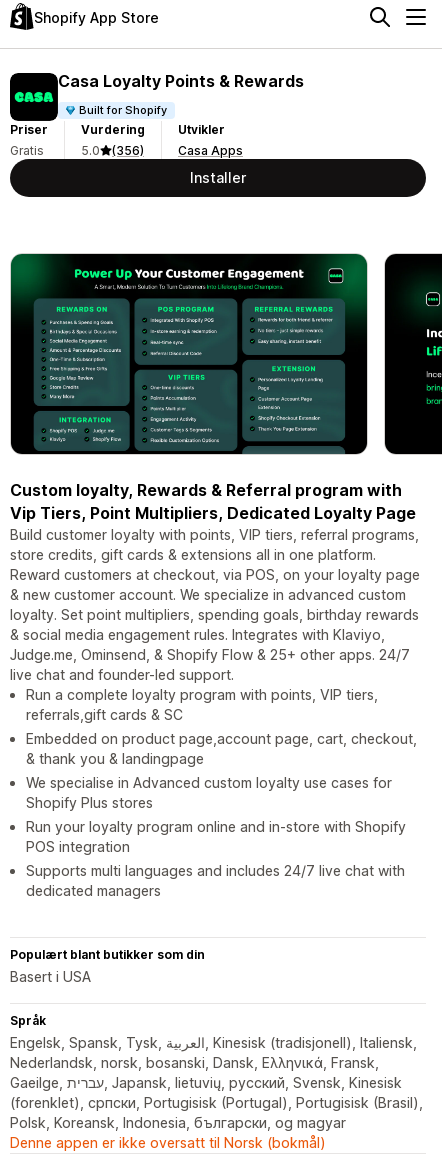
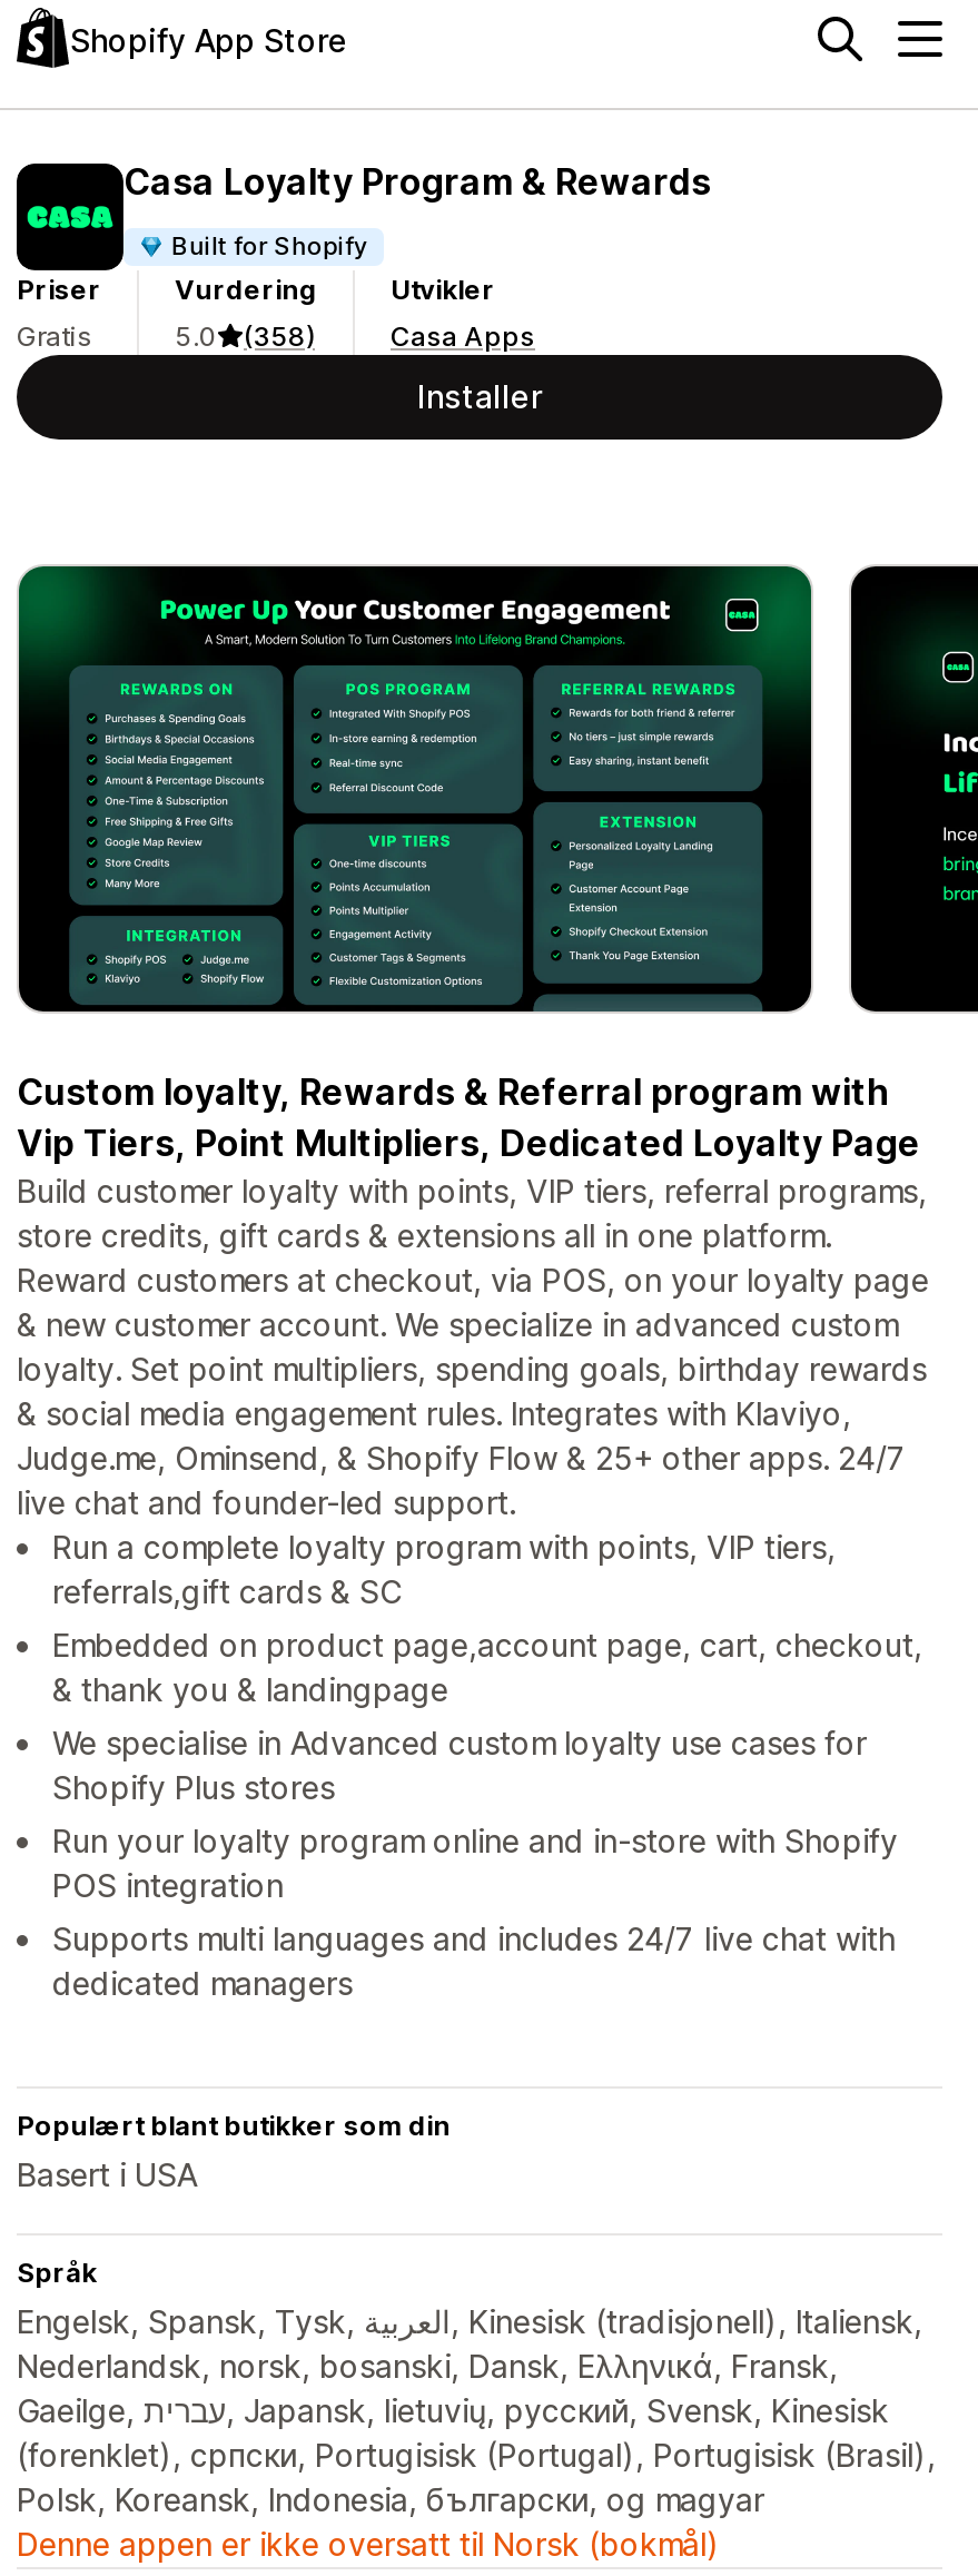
[58,70,304,90] Casa Loyalty Points & Rewards -> [124,158,711,203] Casa Loyalty Program & Rewards
[81,143,144,158] 5.0 (356) -> [175,319,315,353] 5.0 (358)

